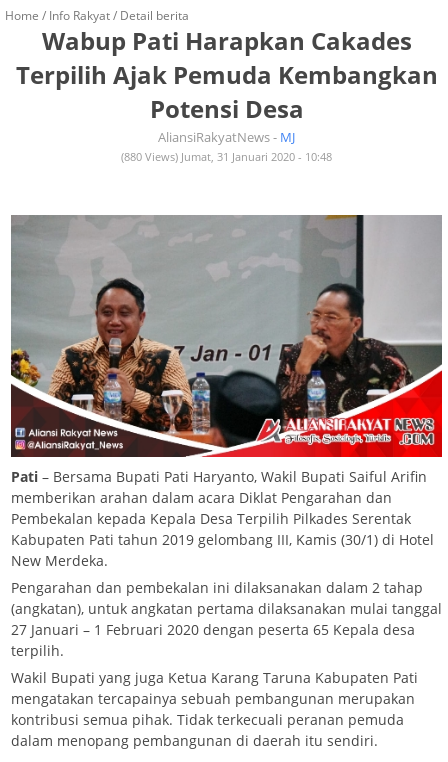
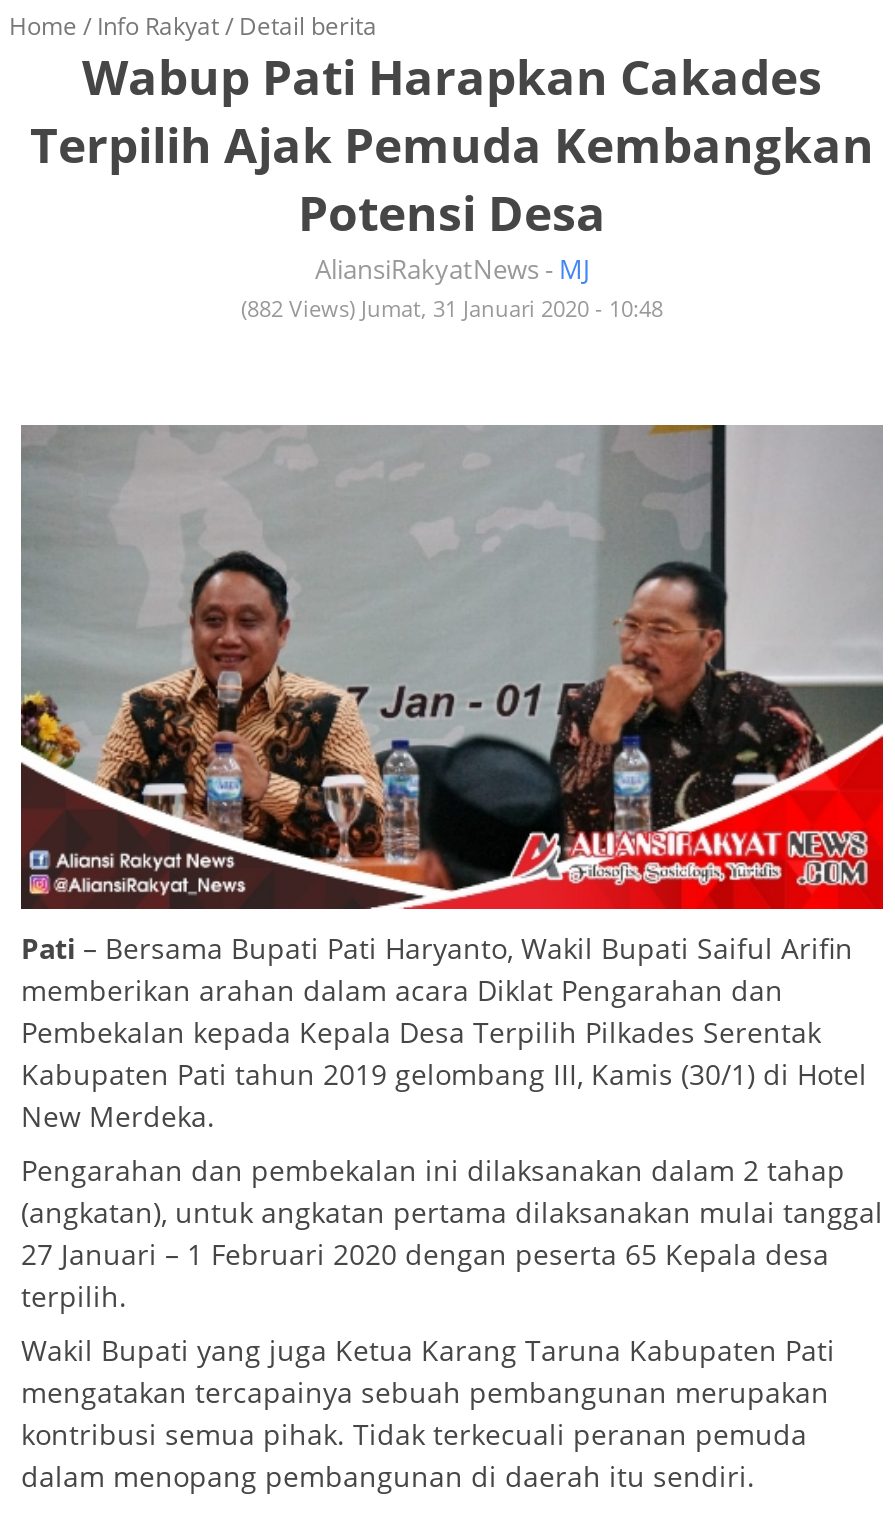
[121,149,332,164] (880 Views) Jumat, 31 Januari 2020 - 10:48 -> [241,293,663,323] (882 Views) Jumat, 31 Januari 2020 - 10:48

